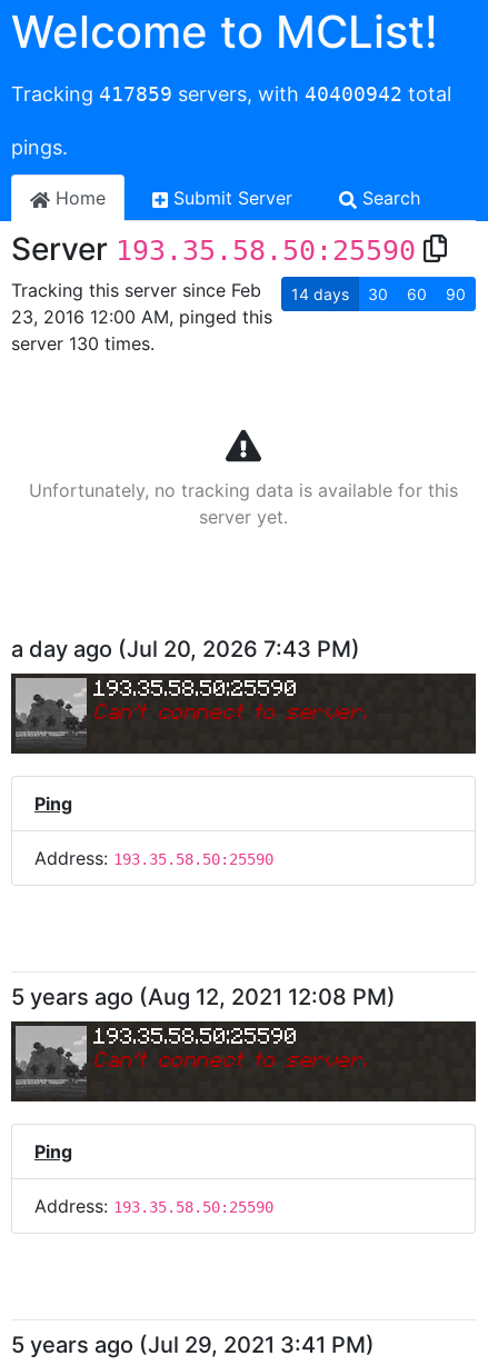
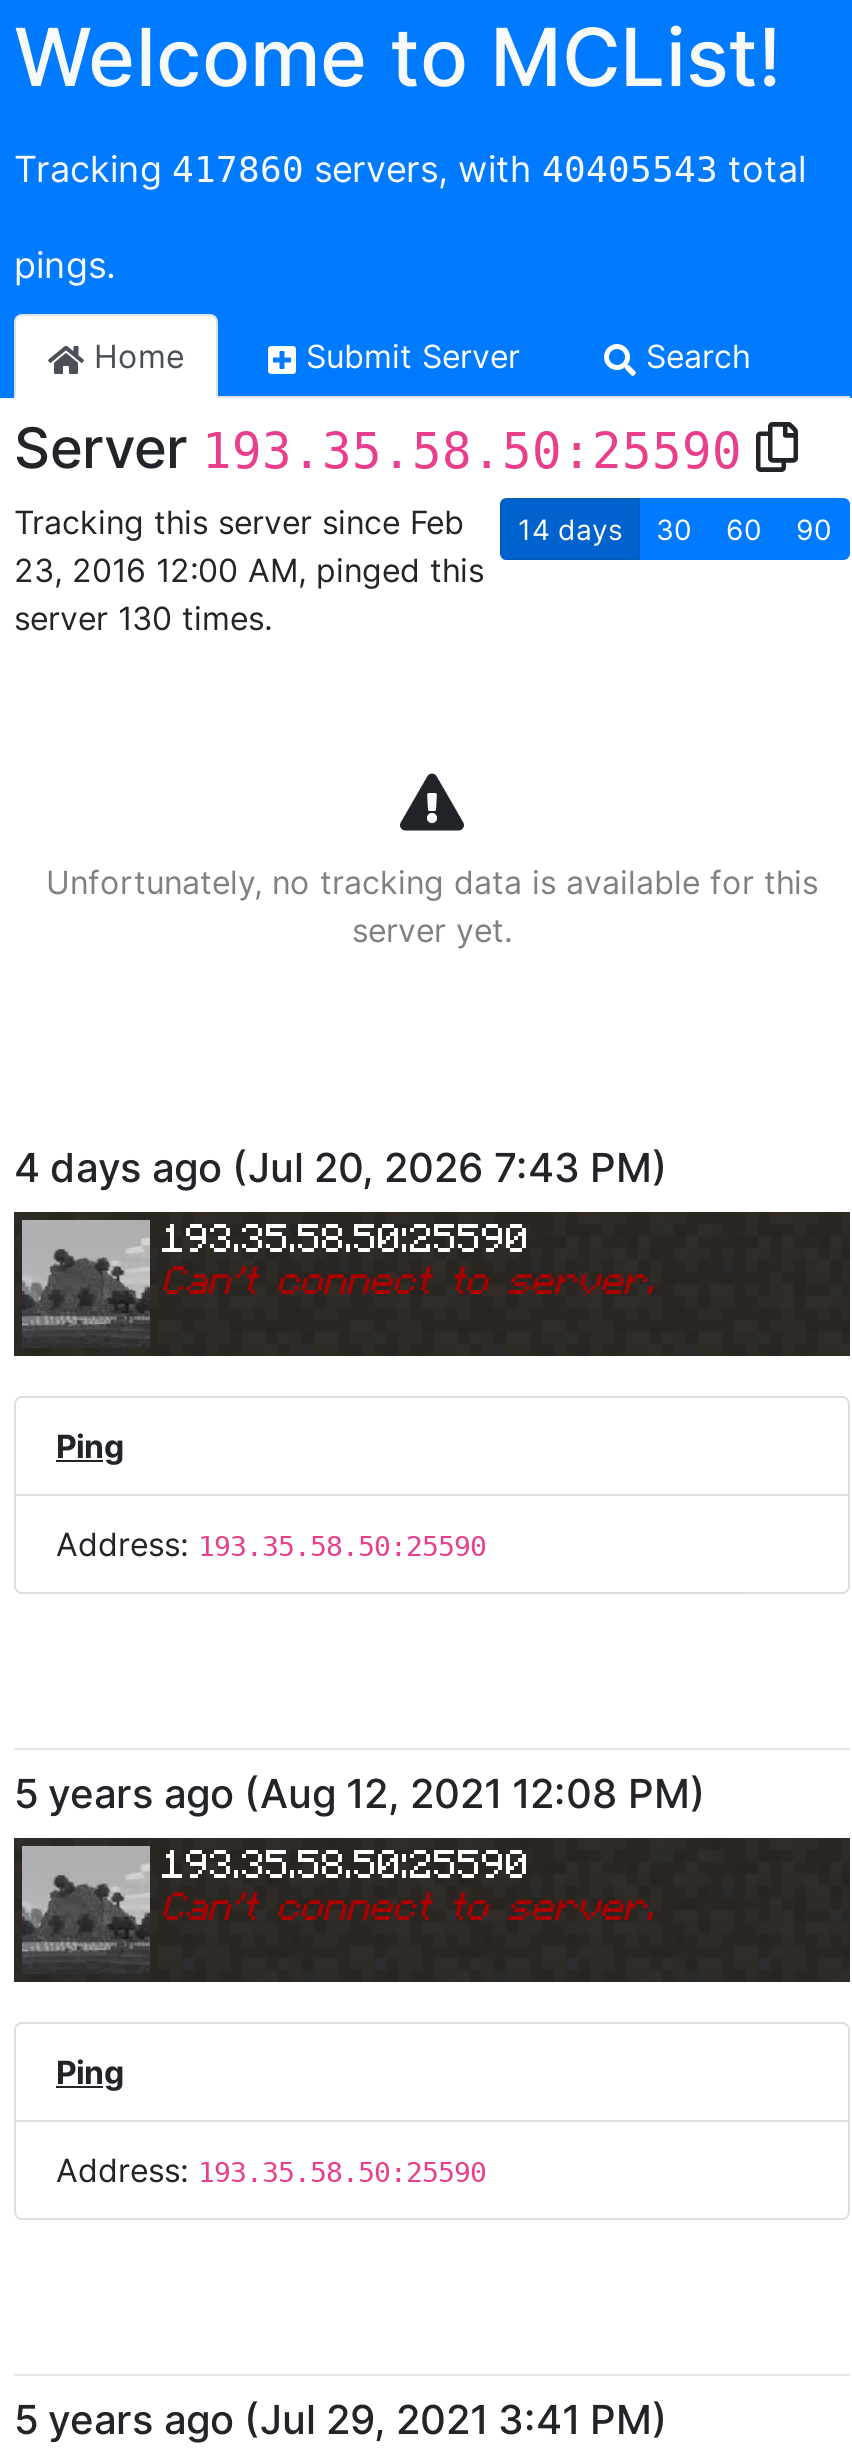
[11,82,451,106] Tracking 417859 servers, with 40400942 total -> [14,148,806,190] Tracking 417860 servers, with 40405543 total
[11,636,360,662] a day ago (Jul 20, 2026 7:43 PM) -> [14,1144,668,1192] 4 days ago (Jul 20, 2026 7:43 PM)

